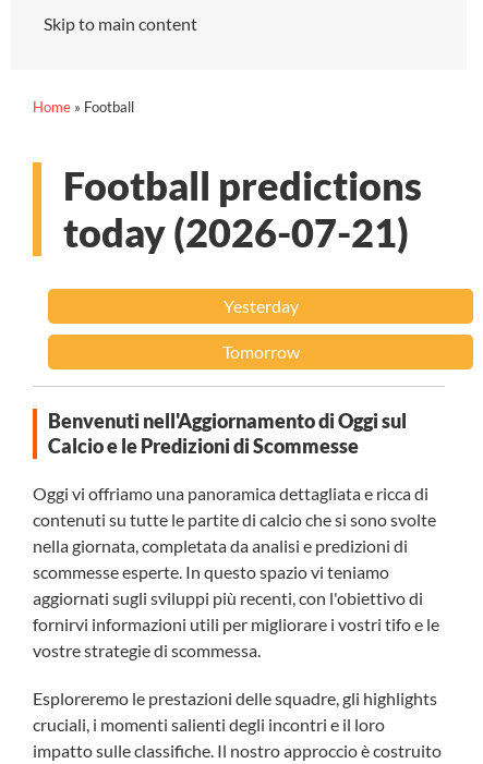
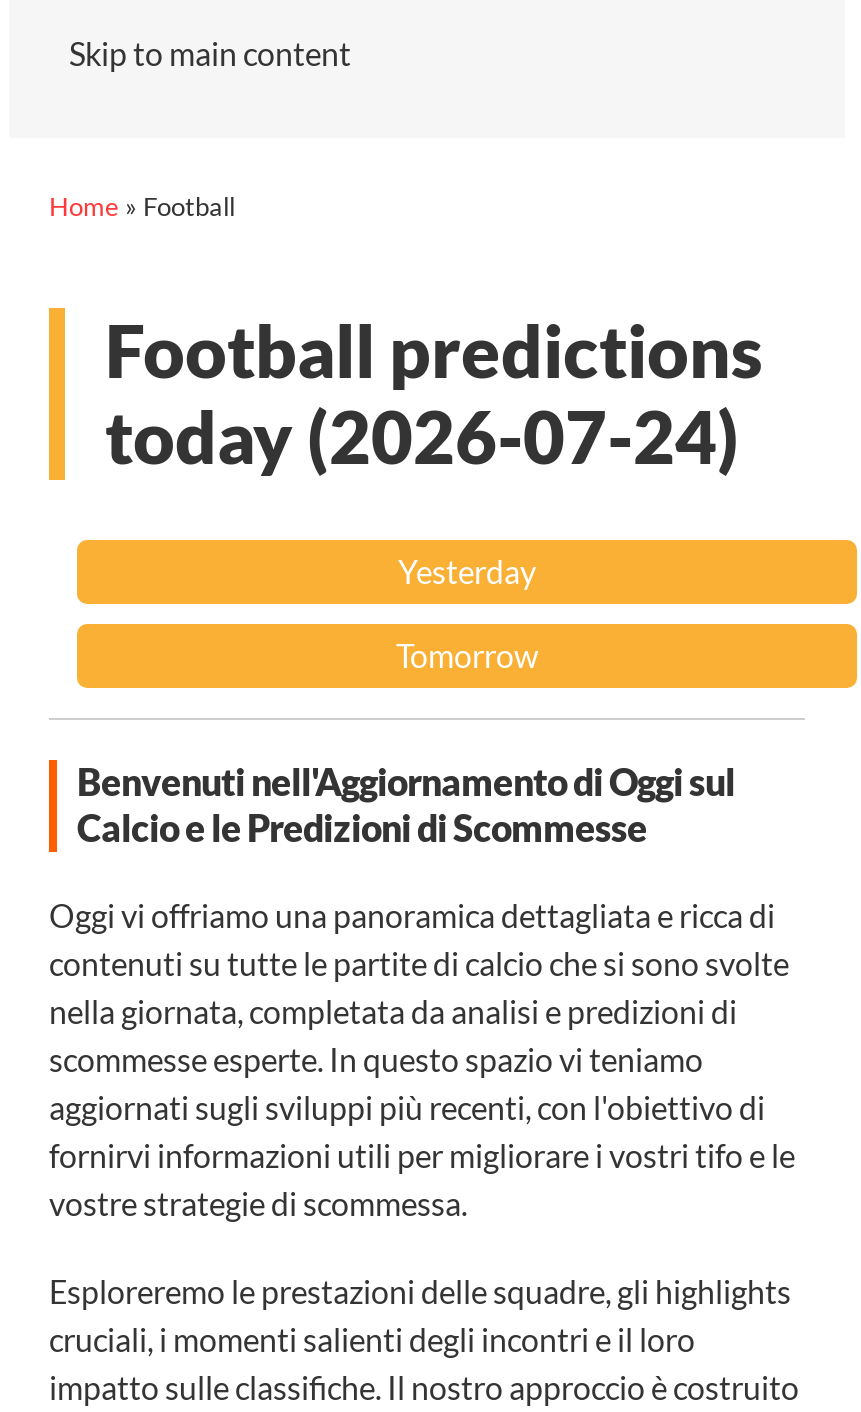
[63,208,409,256] today (2026-07-21) -> [105,392,739,480] today (2026-07-24)

